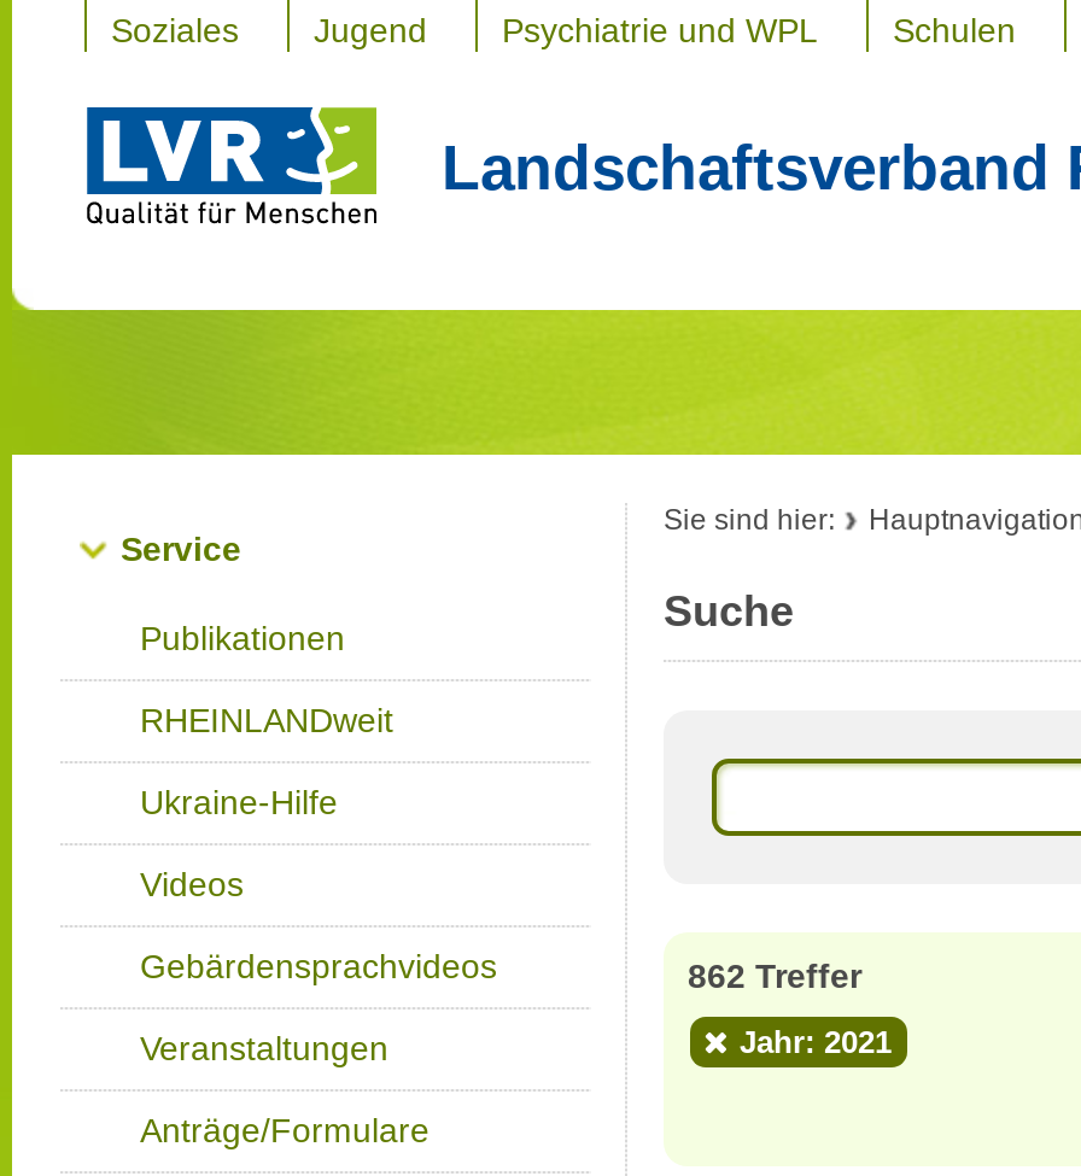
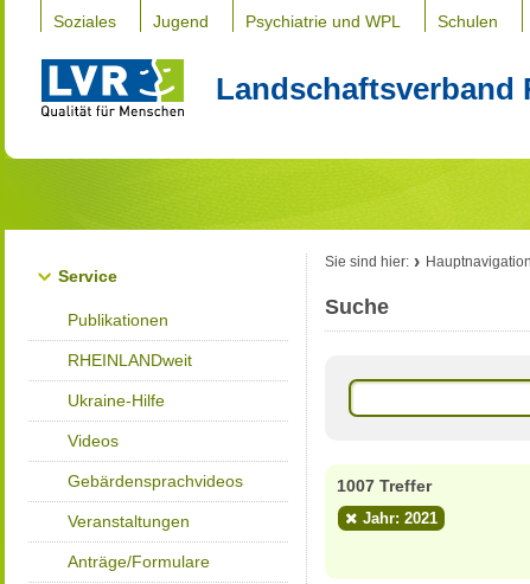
[688,956,861,995] 862 Treffer -> [337,476,432,495] 1007 Treffer

